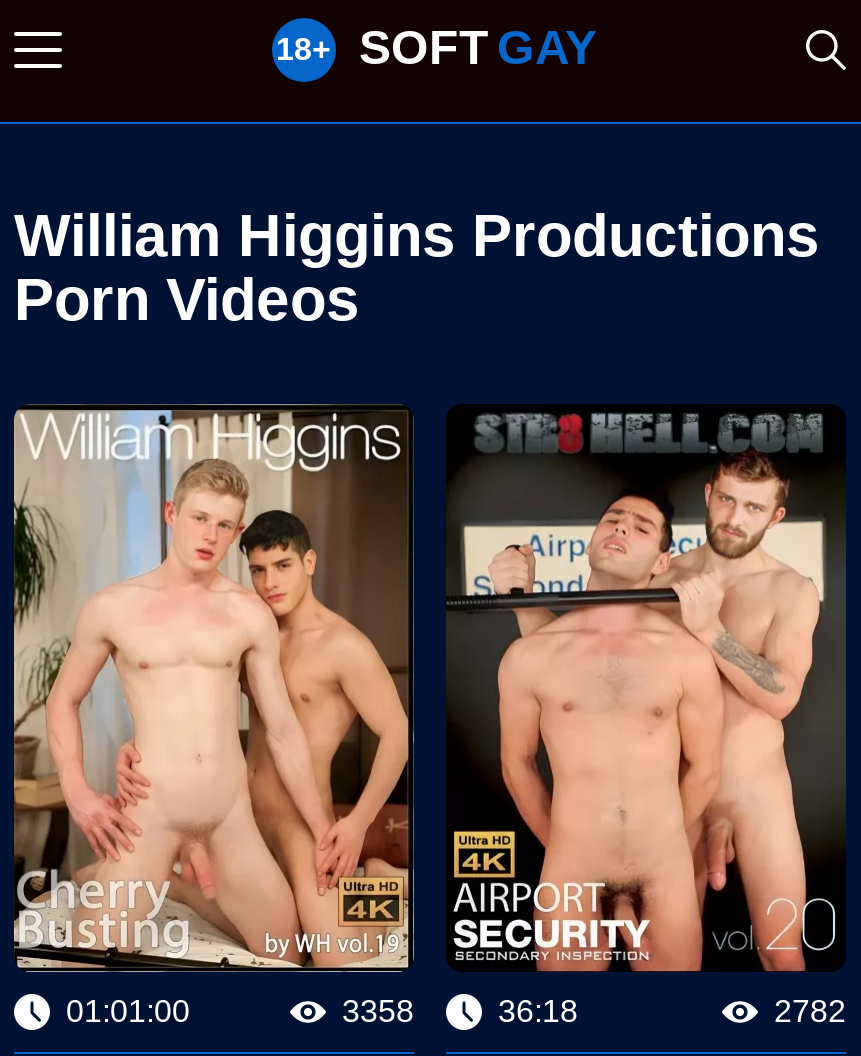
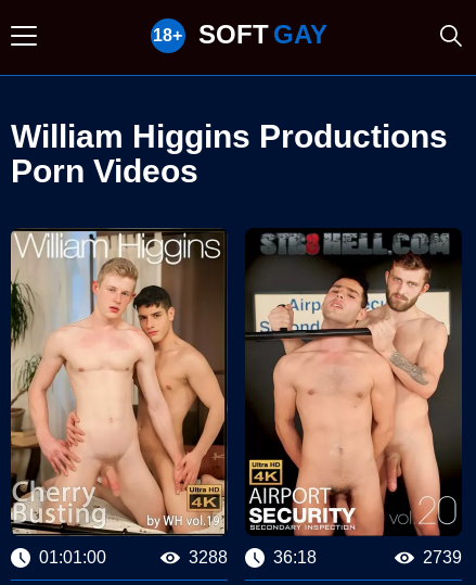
[342,993,414,1027] 3358 -> [189,548,228,566] 3288
[774,993,846,1027] 2782 -> [423,548,462,566] 2739

